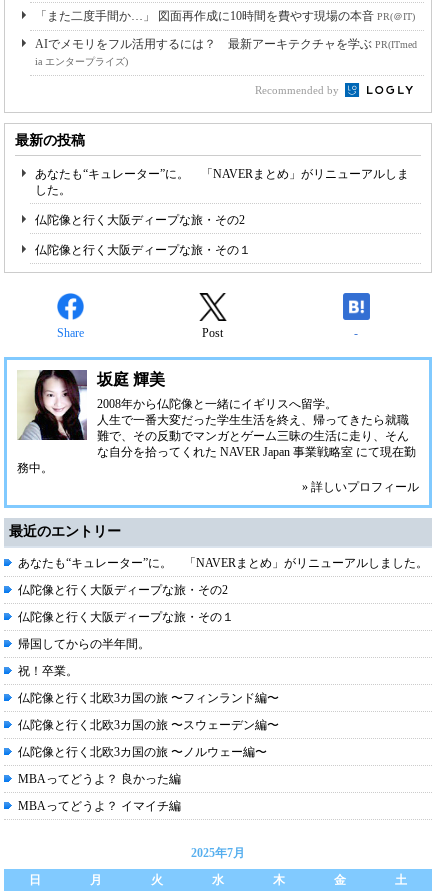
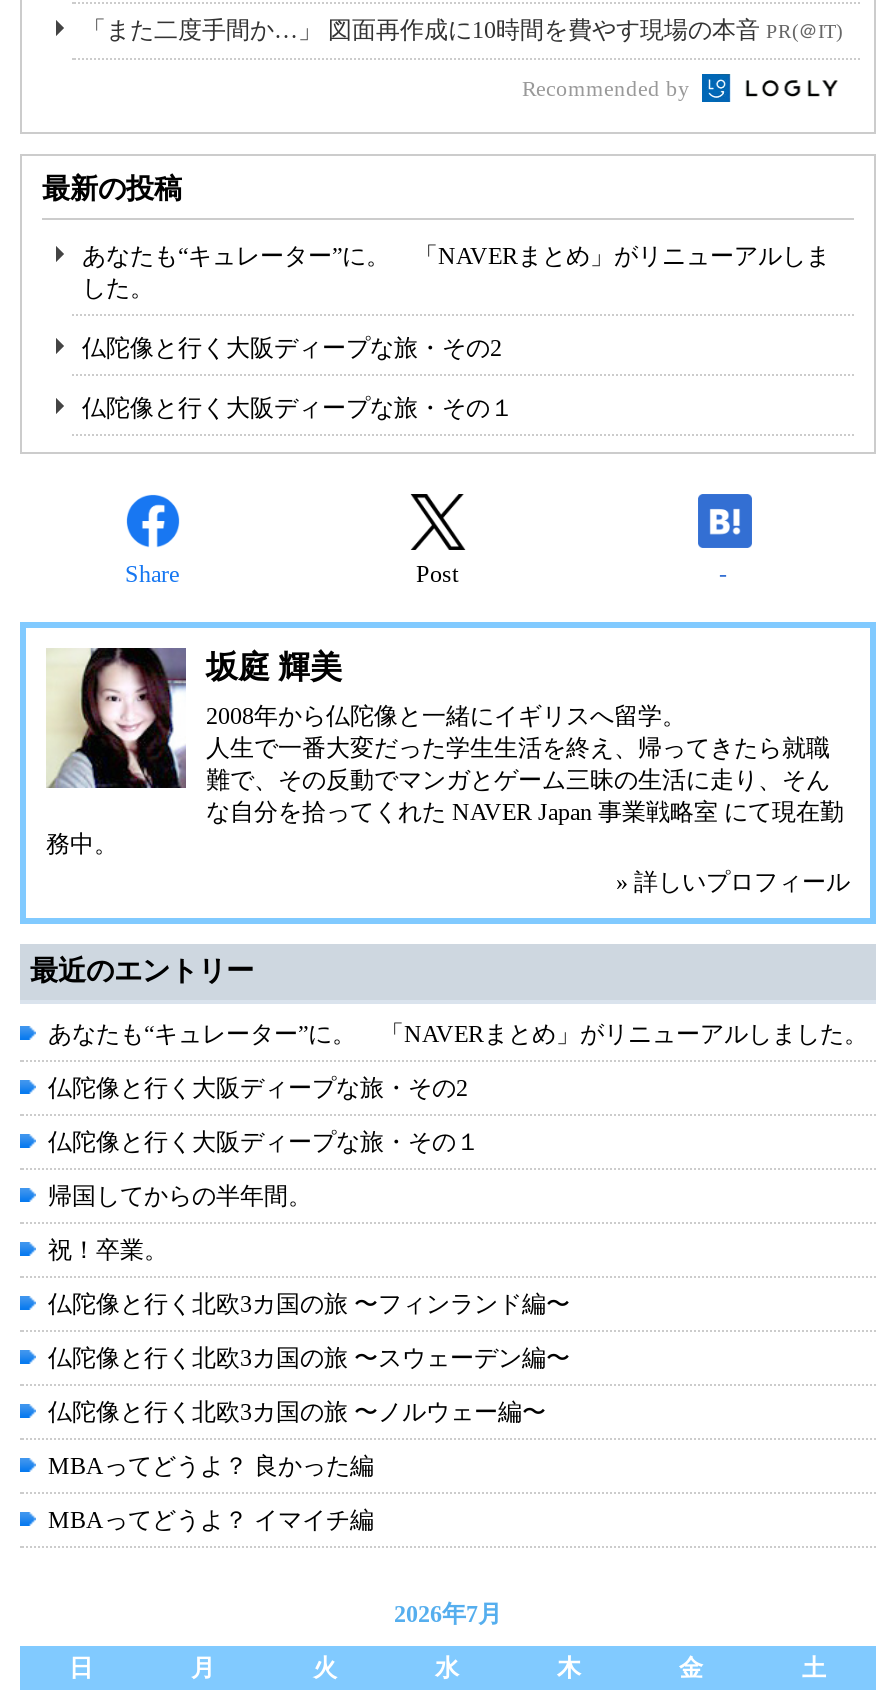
[35,37,417,67] AIでメモリをフル活用するには？ 最新アーキテクチャを学ぶPR(ITmed | ia エンタープライズ) -> none
[191,846,245,860] 2025年7月 -> [394,1601,502,1629] 2026年7月

